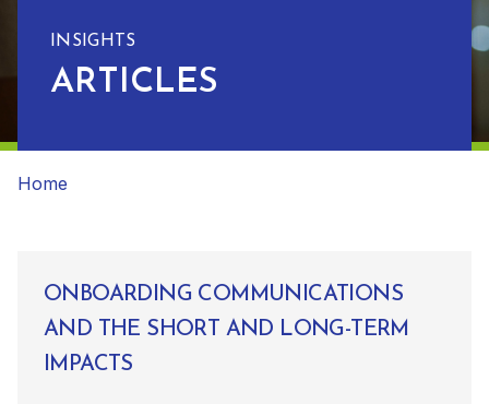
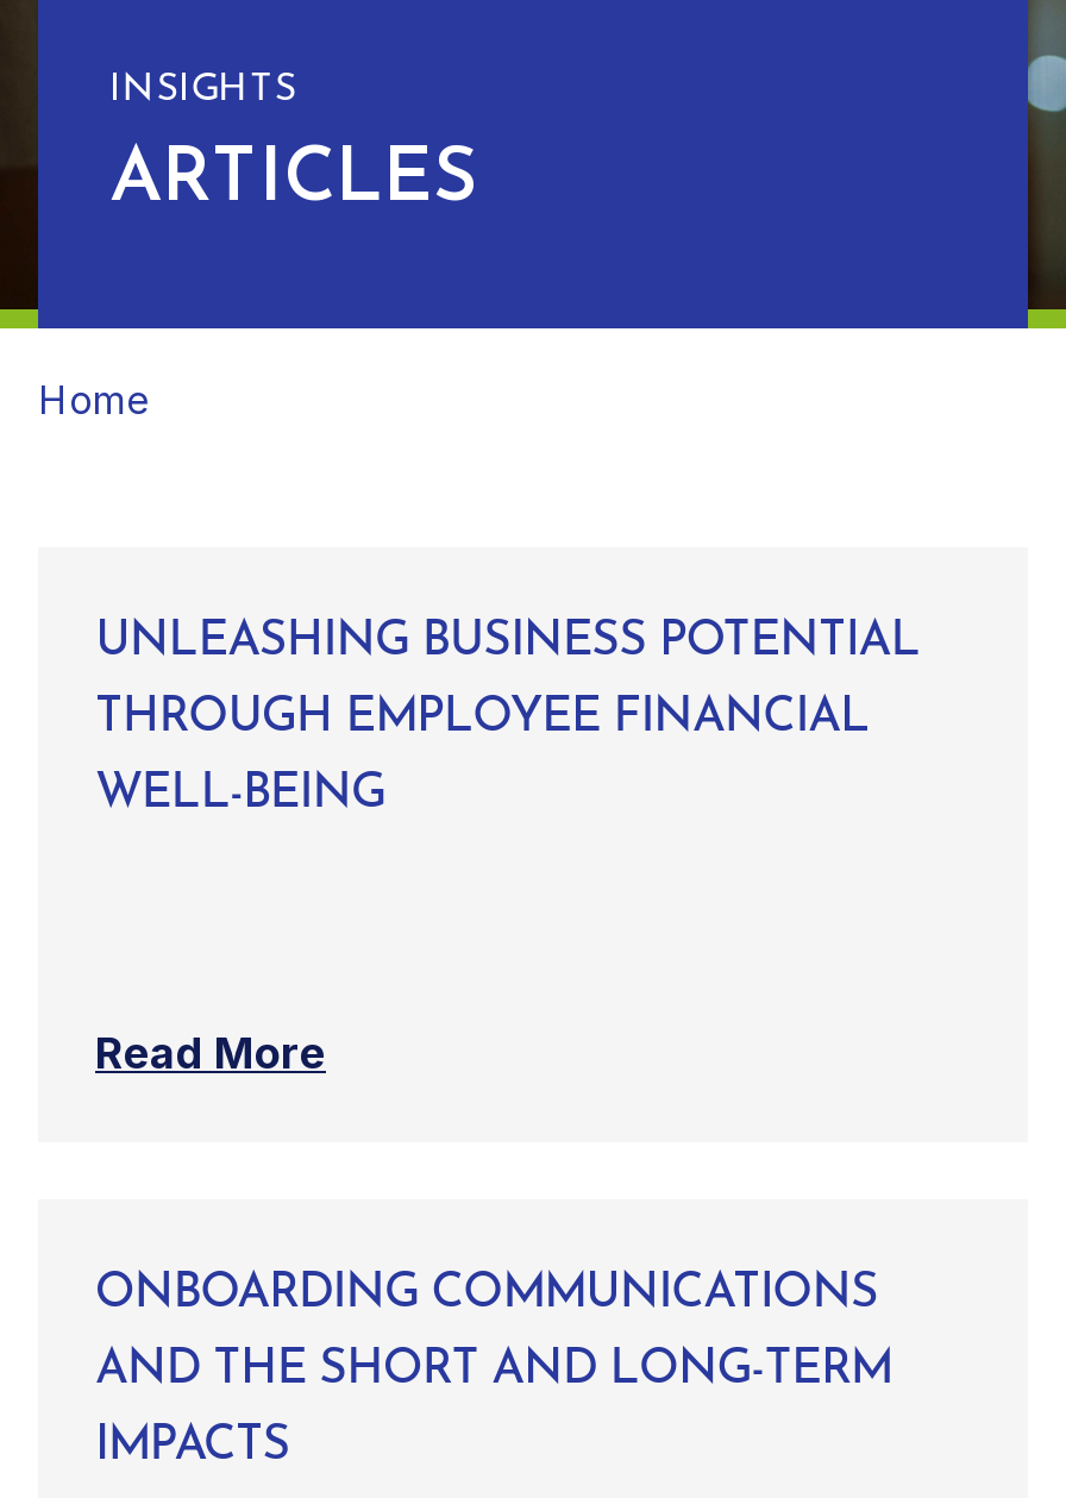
none -> [95,618,920,818] UNLEASHING BUSINESS POTENTIAL | THROUGH EMPLOYEE FINANCIAL | WELL-BEING
none -> [95,1027,326,1077] Read More

